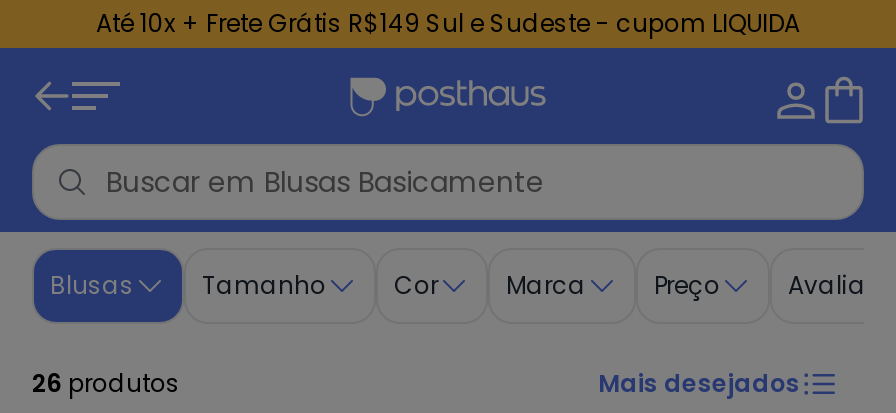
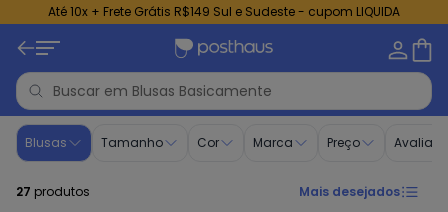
[32,367,180,401] 26 produtos -> [16,183,90,200] 27 produtos

